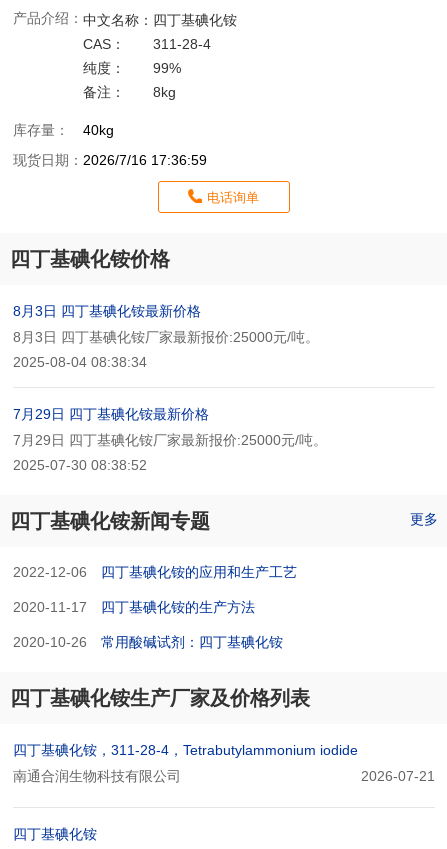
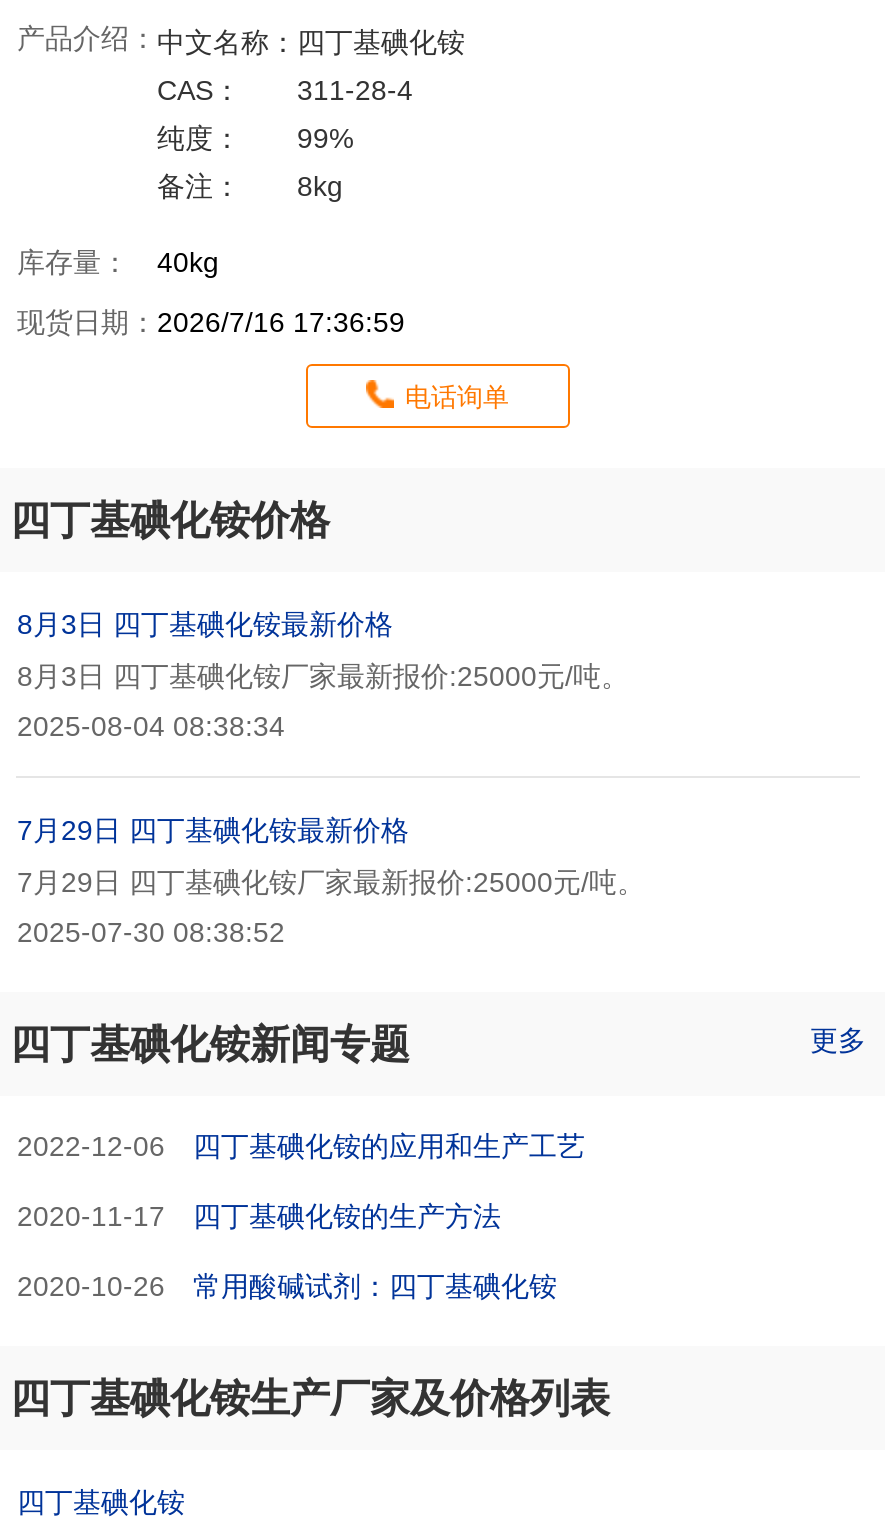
[13,742,434,784] 四丁基碘化铵，311-28-4，Tetrabutylammonium iodide | 南通合润生物科技有限公司 | 2026-07-21 -> none

